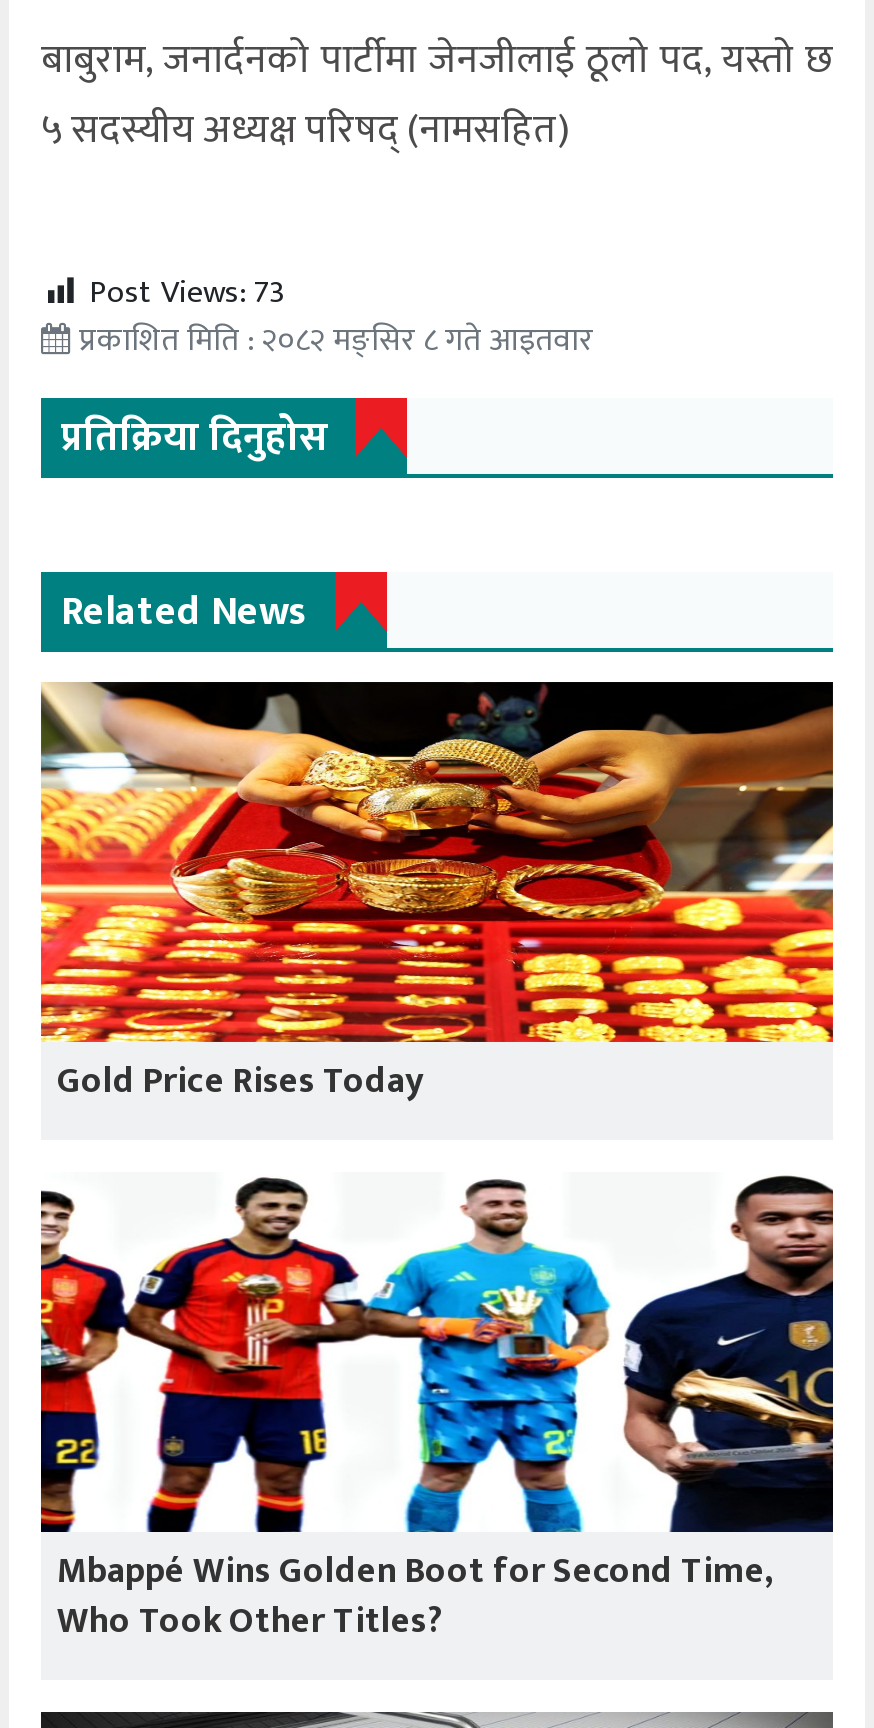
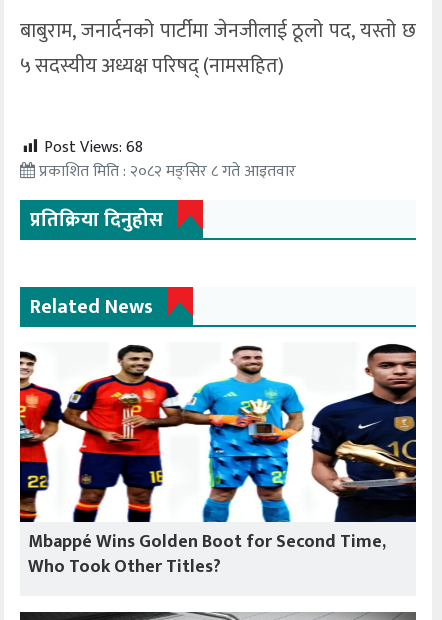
[89,266,283,320] Post Views: 73 -> [44,134,143,161] Post Views: 68
[39,680,835,1112] [image] | Gold Price Rises Today -> none

